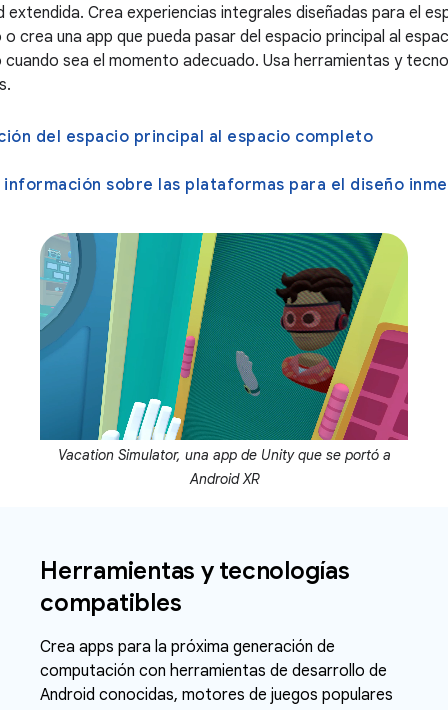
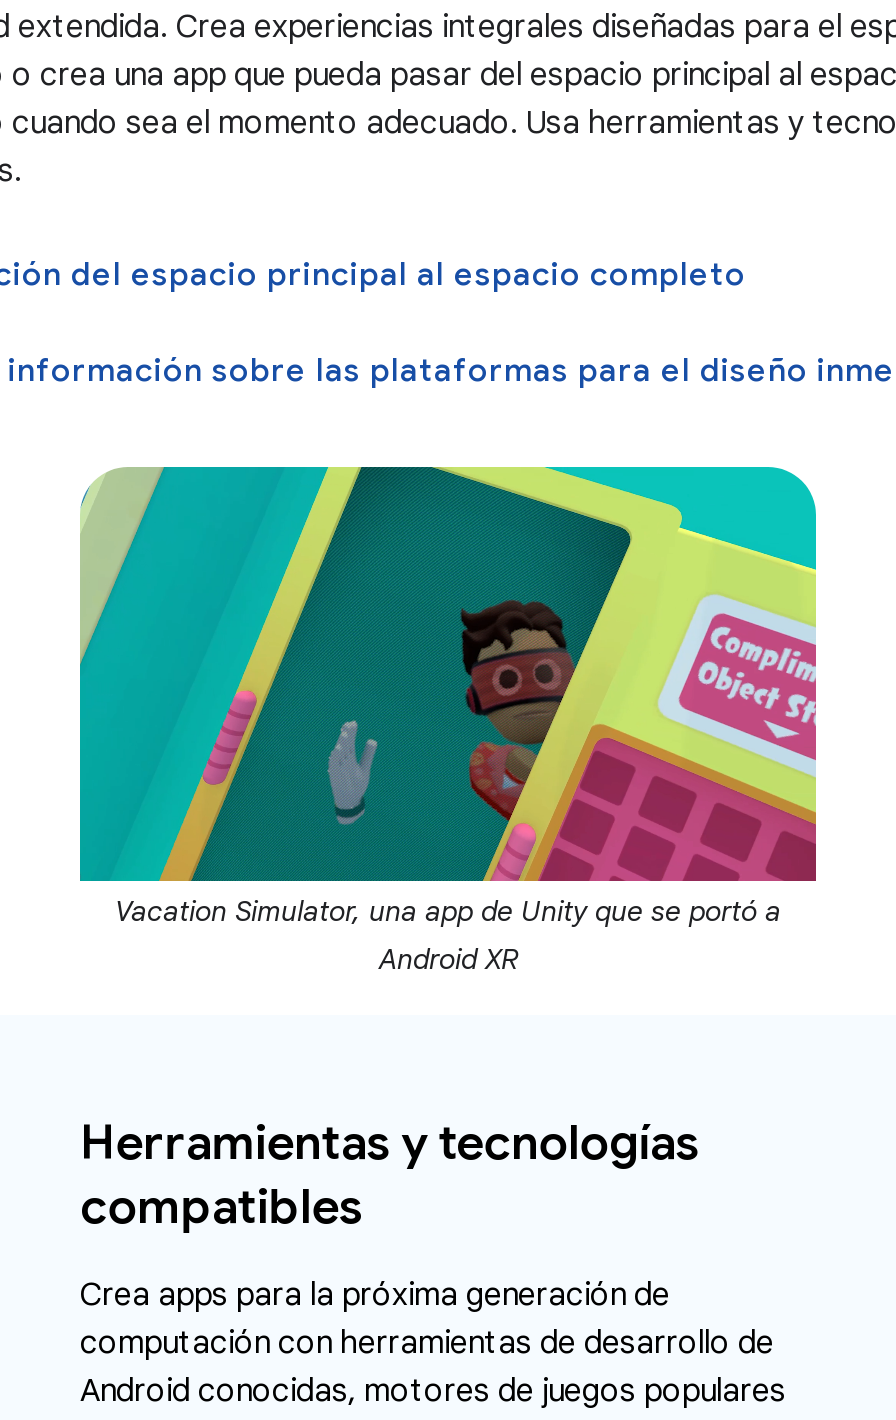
[40,232,409,441] [image] -> [80,464,818,884] [image]

